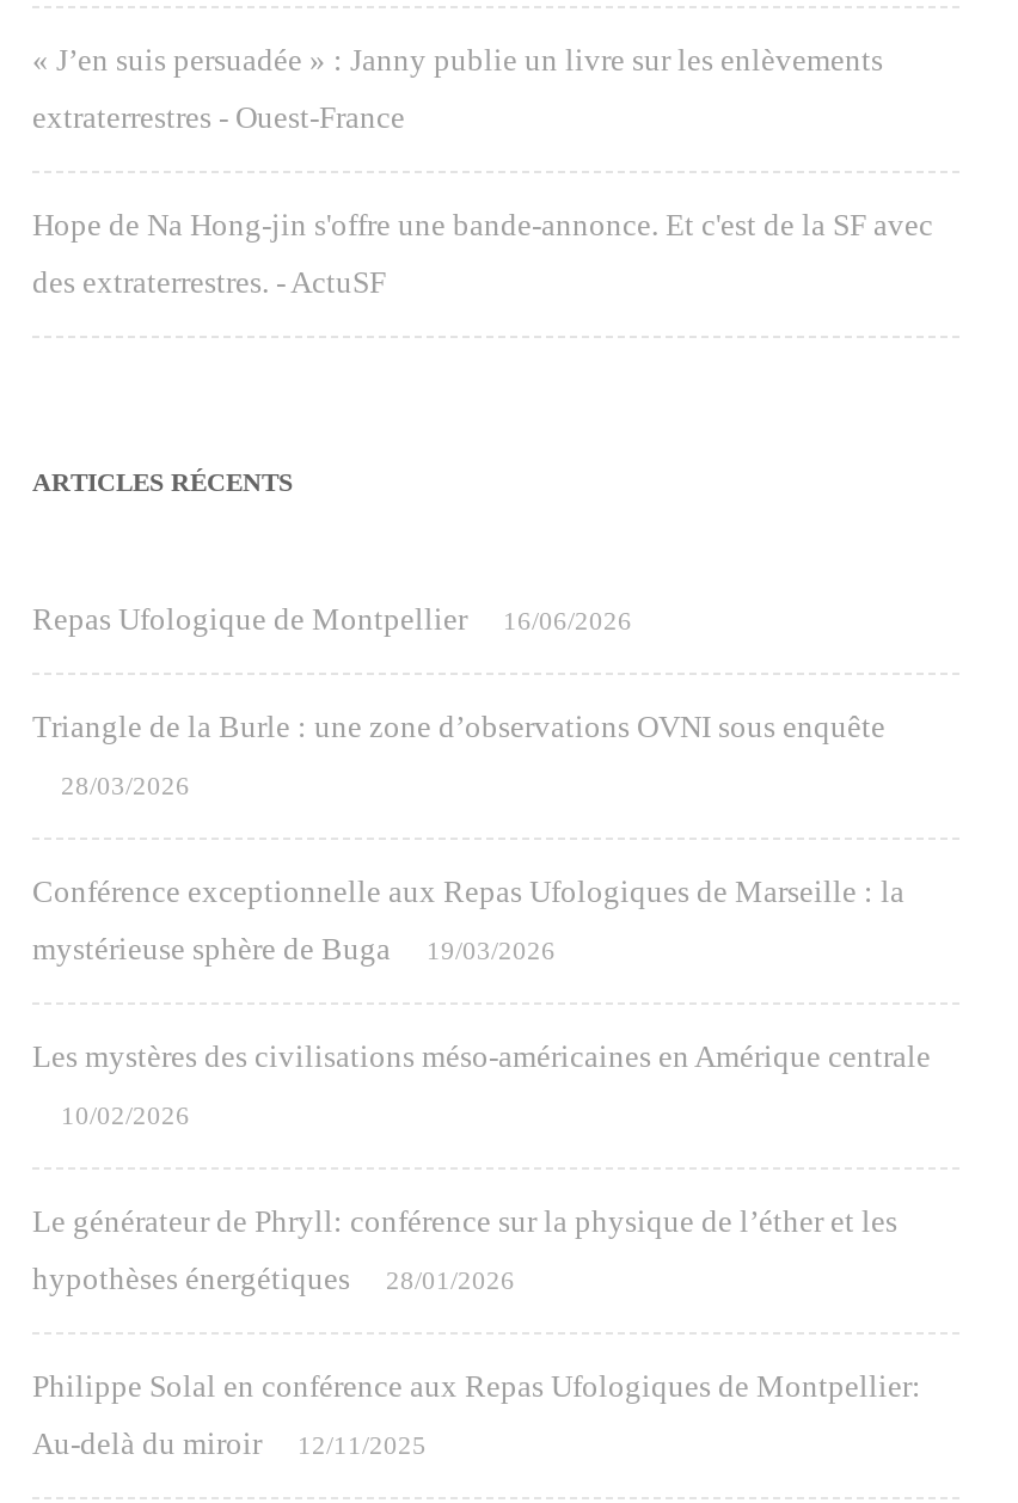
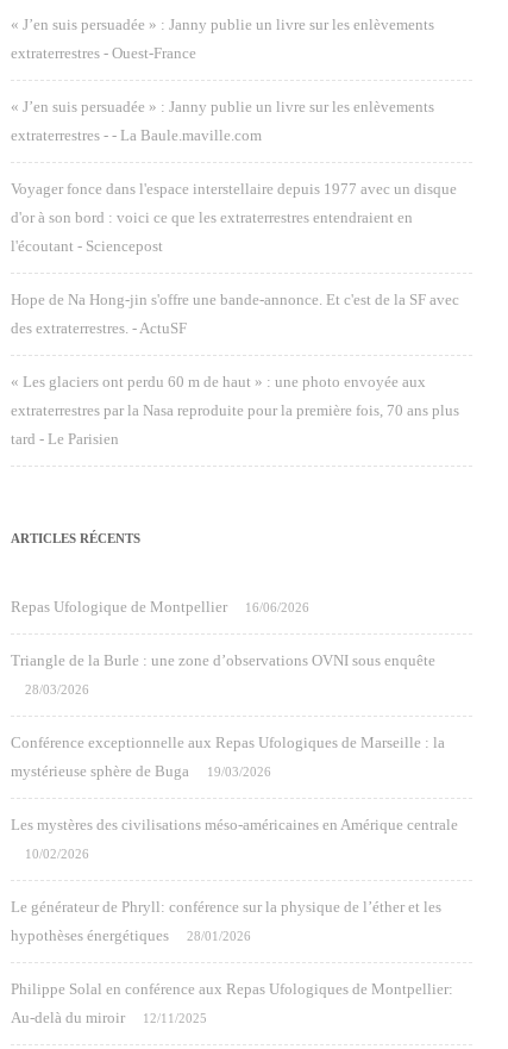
none -> [11,98,457,255] « J’en suis persuadée » : Janny publie un livre sur les enlèvements | extraterrestres - - La Baule.maville.com | Voyager fonce dans l'espace interstellaire depuis 1977 avec un disque | d'or à son bord : voici ce que les extraterrestres entendraient en | l'écoutant - Sciencepost
none -> [11,373,459,448] « Les glaciers ont perdu 60 m de haut » : une photo envoyée aux | extraterrestres par la Nasa reproduite pour la première fois, 70 ans plus | tard - Le Parisien

